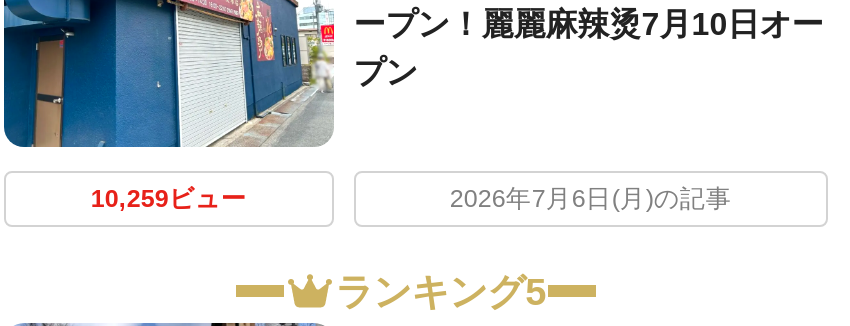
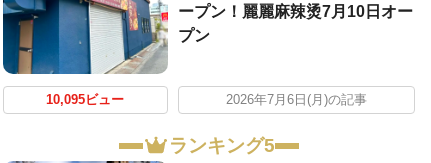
[91,185,247,213] 10,259ビュー -> [46,93,124,107] 10,095ビュー

